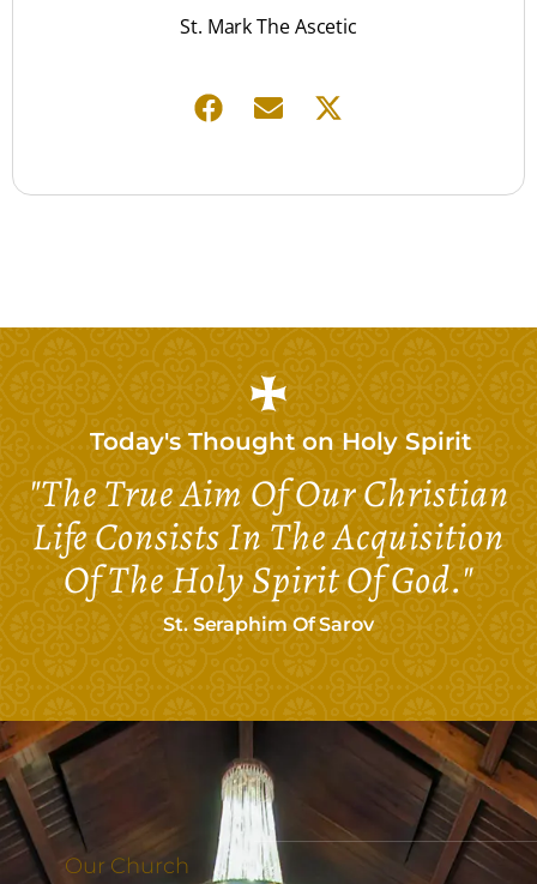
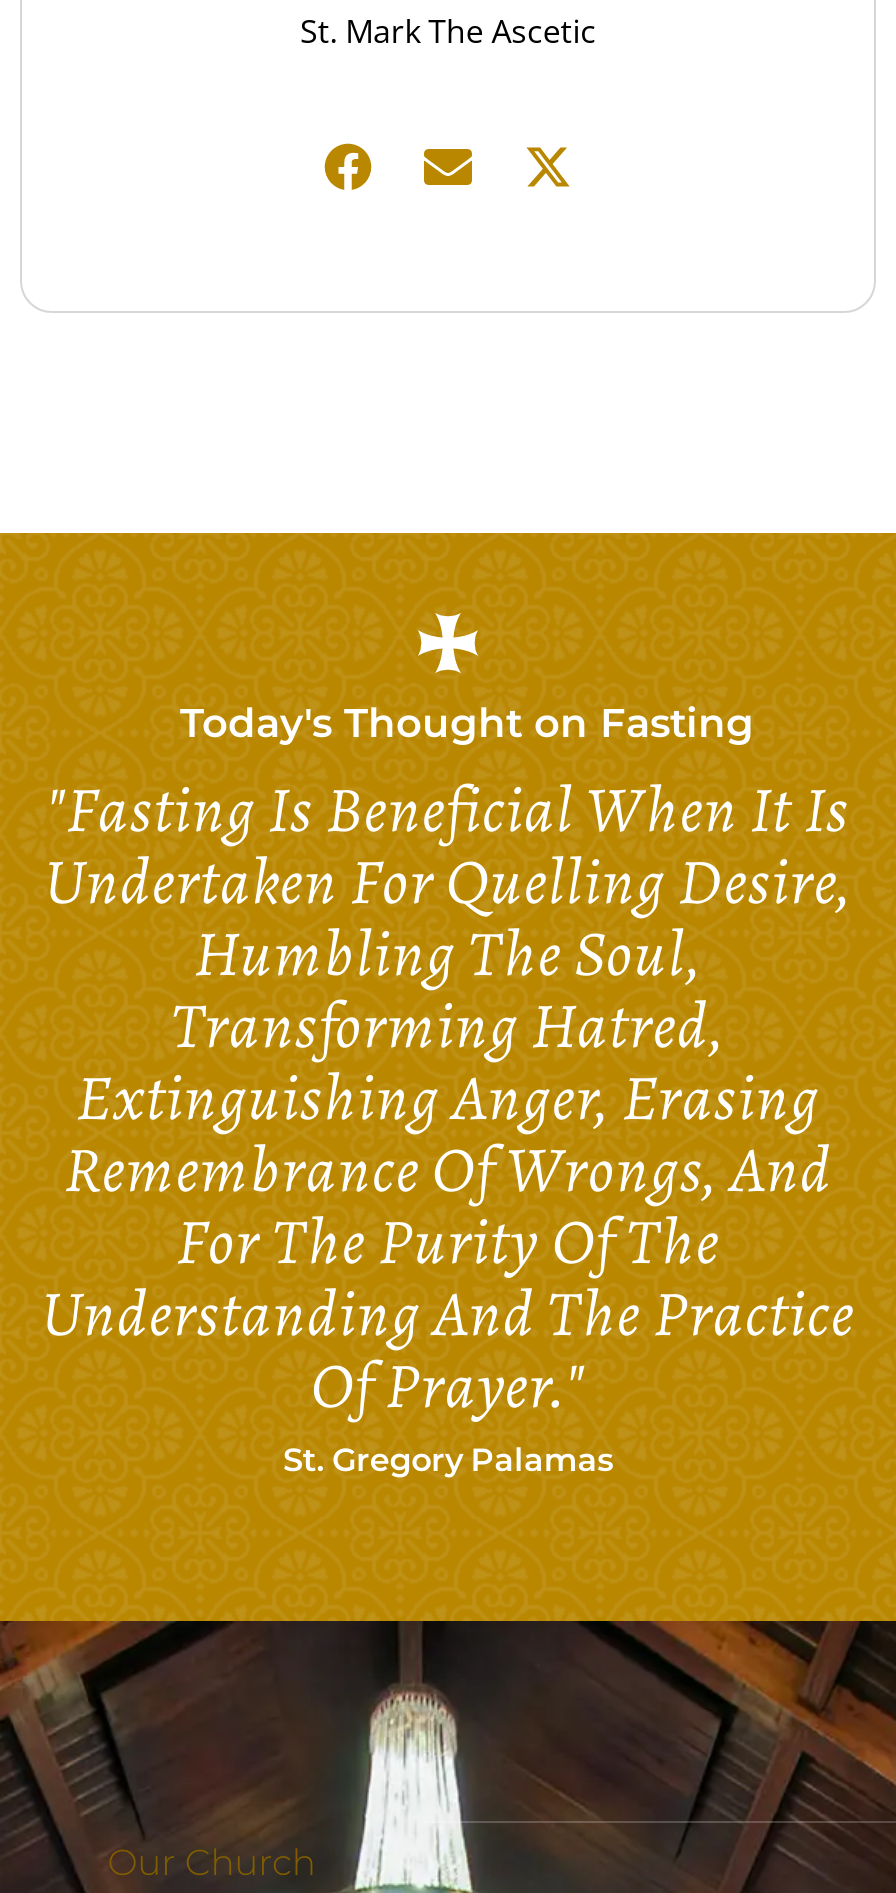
[28,427,509,636] Today's Thought on Holy Spirit | "The True Aim Of Our Christian | Life Consists In The Acquisition | Of The Holy Spirit Of God." | St. Seraphim Of Sarov -> [41,699,855,1479] Today's Thought on Fasting | "Fasting Is Beneficial When It Is | Undertaken For Quelling Desire, | Humbling The Soul, | Transforming Hatred, | Extinguishing Anger, Erasing | Remembrance Of Wrongs, And | For The Purity Of The | Understanding And The Practice | Of Prayer." | St. Gregory Palamas

